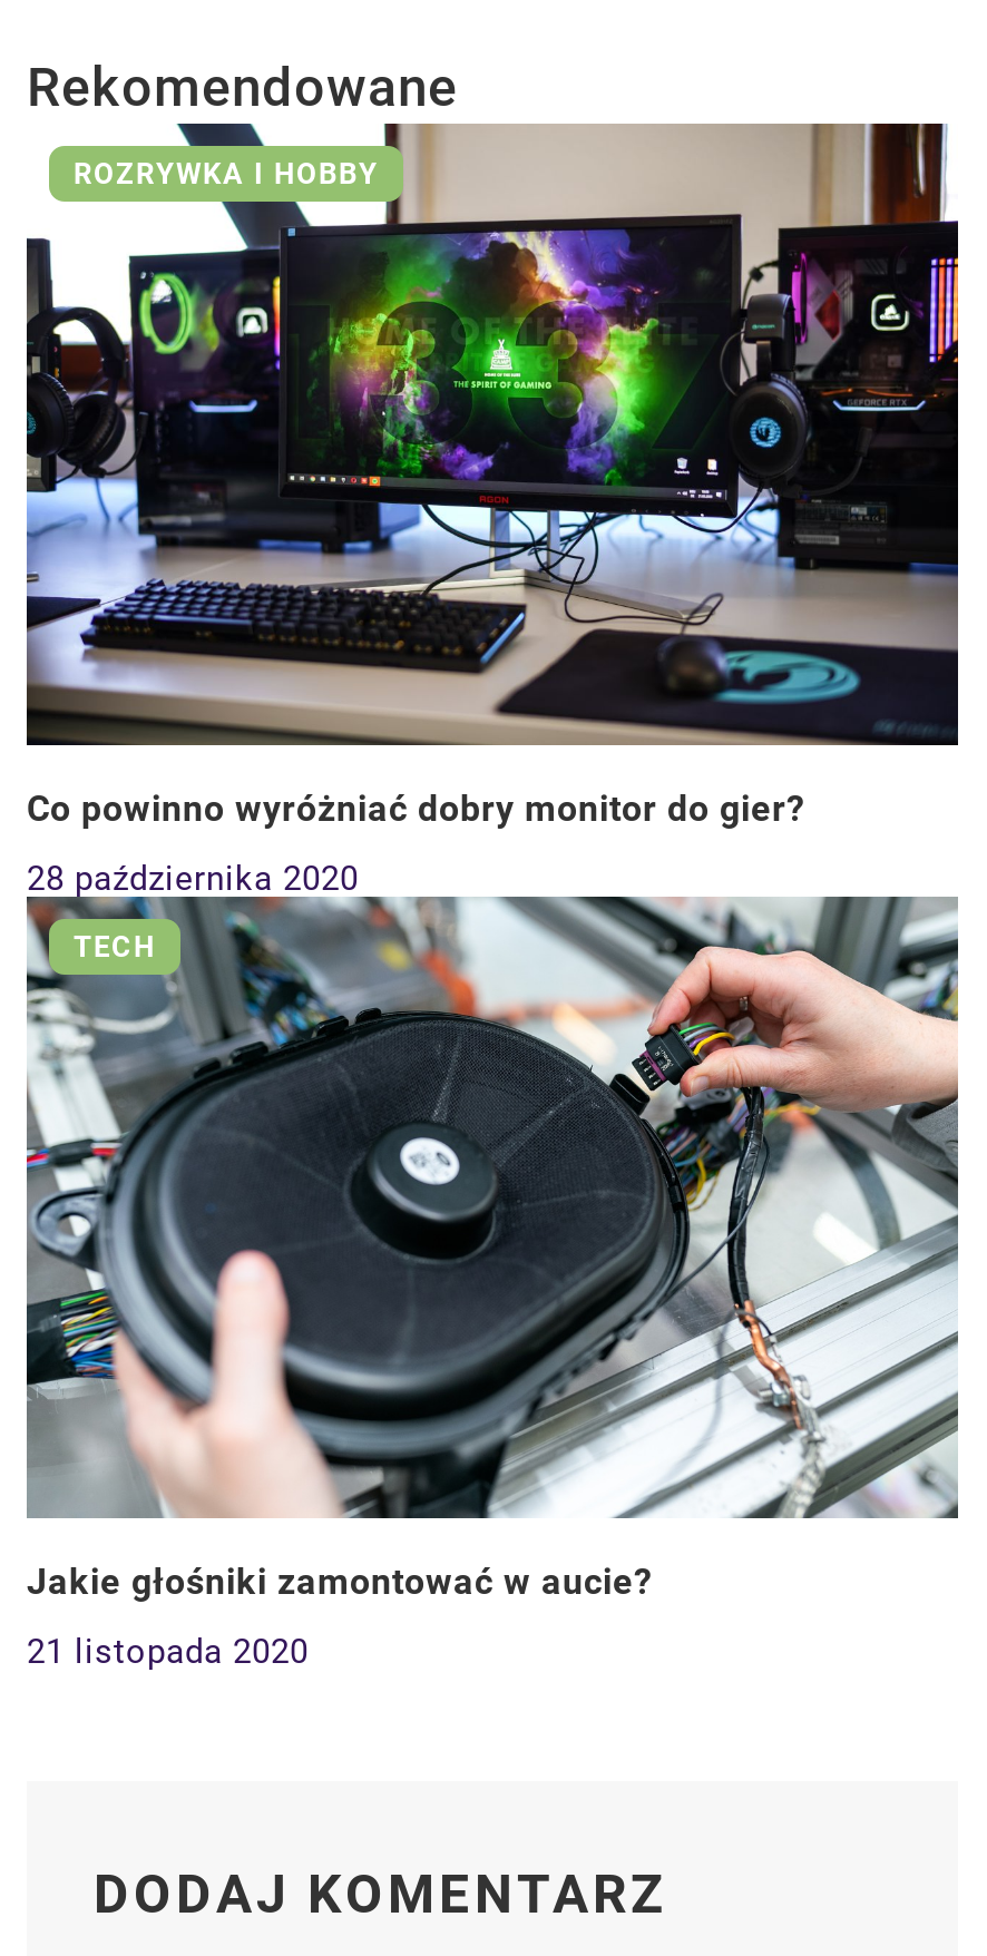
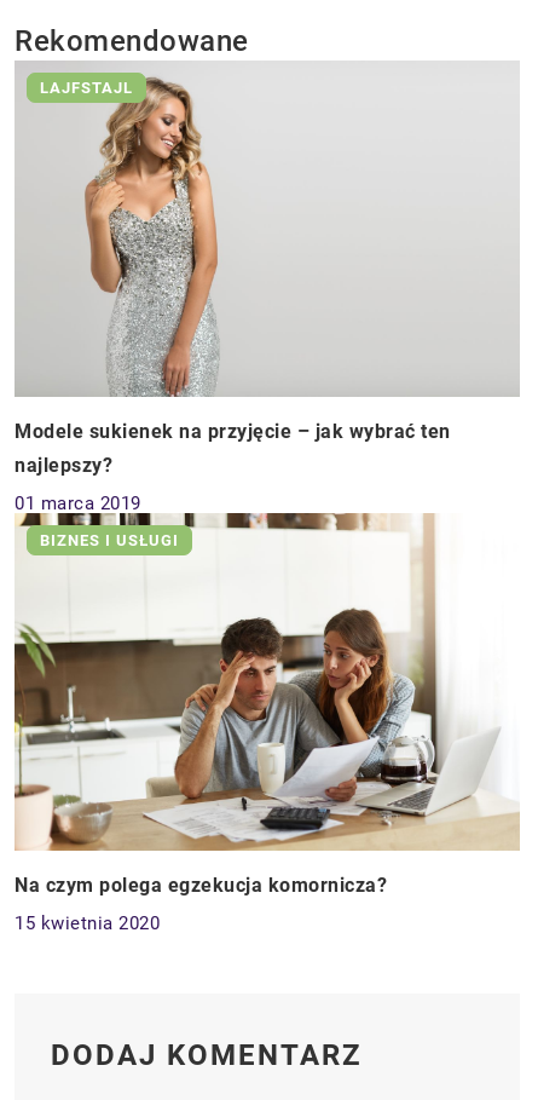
[25,123,960,749] [image] | ROZRYWKA I HOBBY -> [15,61,520,398] [image] | LAJFSTAJL
[25,787,960,1522] [image] | Co powinno wyróżniać dobry monitor do gier? | 28 października 2020 | TECH -> [13,420,520,851] [image] | Modele sukienek na przyjęcie – jak wybrać ten | najlepszy? | 01 marca 2019 | BIZNES I USŁUGI
[27,1560,653,1671] Jakie głośniki zamontować w aucie? | 21 listopada 2020 -> [15,874,387,934] Na czym polega egzekucja komornicza? | 15 kwietnia 2020

